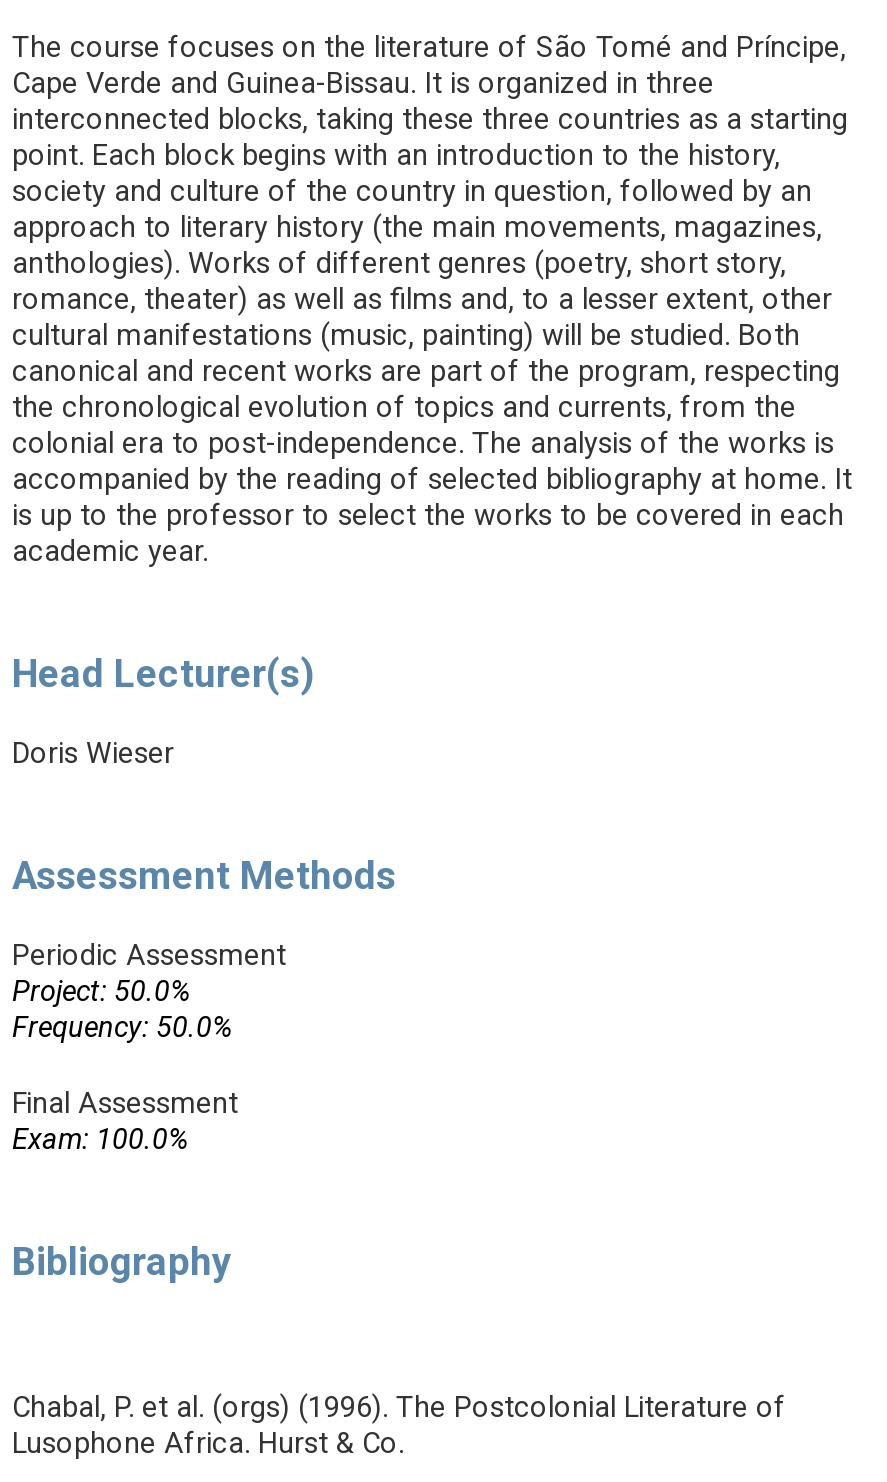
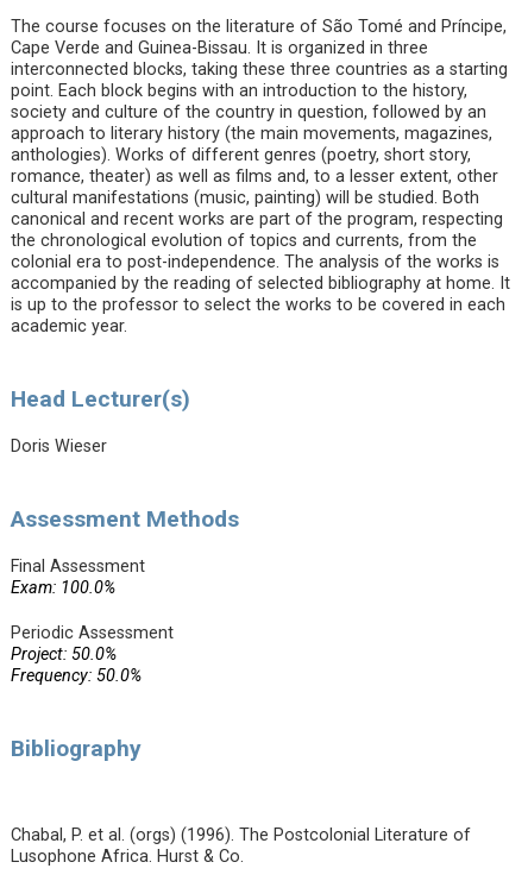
moved [12,939,286,1045] -> [11,623,174,686]: Periodic Assessment | Project: 50.0% | Frequency: 50.0%
moved [12,1087,238,1157] -> [11,556,145,598]: Final Assessment | Exam: 100.0%

